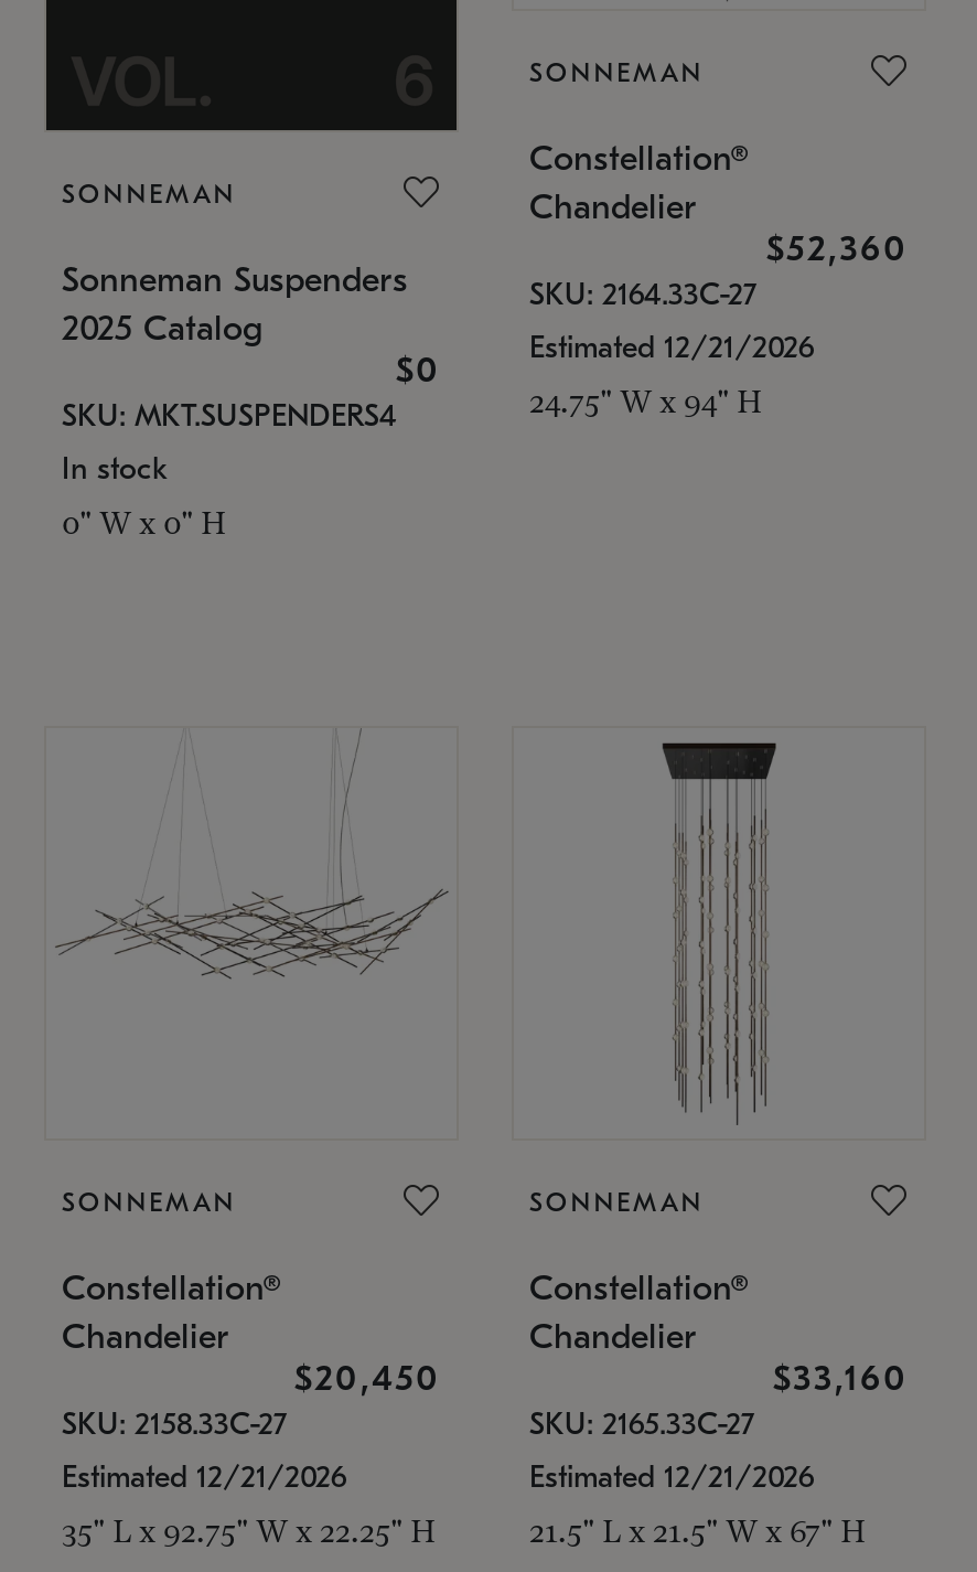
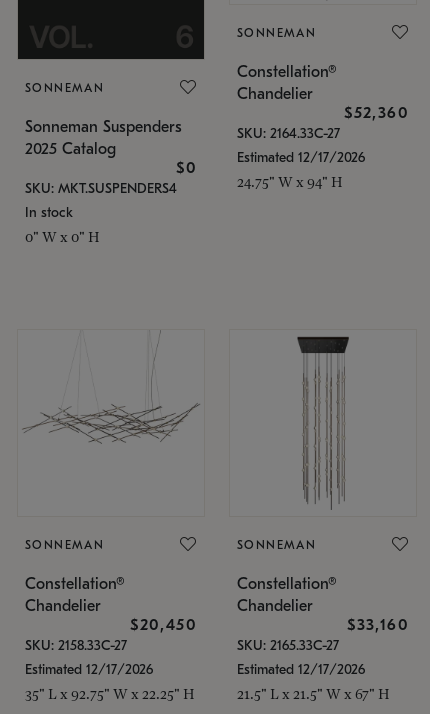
[529,329,814,366] Estimated 12/21/2026 -> [237,149,365,166] Estimated 12/17/2026
[62,1458,346,1495] Estimated 12/21/2026 -> [25,661,153,678] Estimated 12/17/2026
[529,1458,814,1495] Estimated 12/21/2026 -> [237,661,365,678] Estimated 12/17/2026

